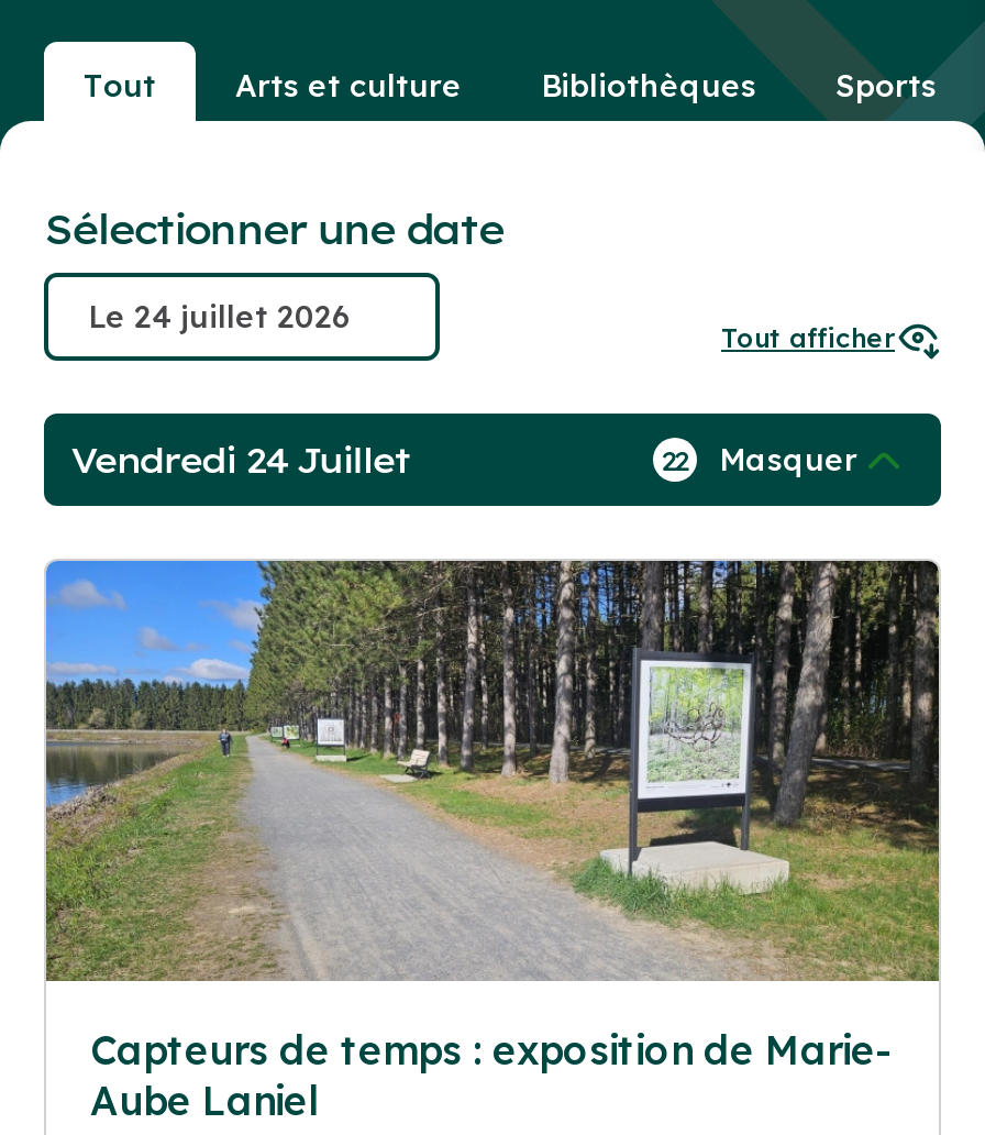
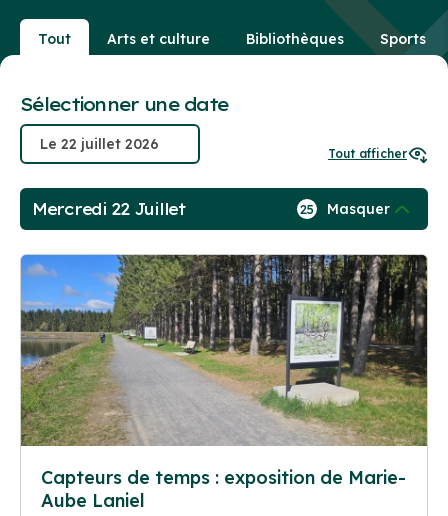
[70,438,410,482] Vendredi 24 Juillet -> [32,199,186,219] Mercredi 22 Juillet
[661,440,857,480] 22 Masquer -> [300,200,390,218] 25 Masquer

